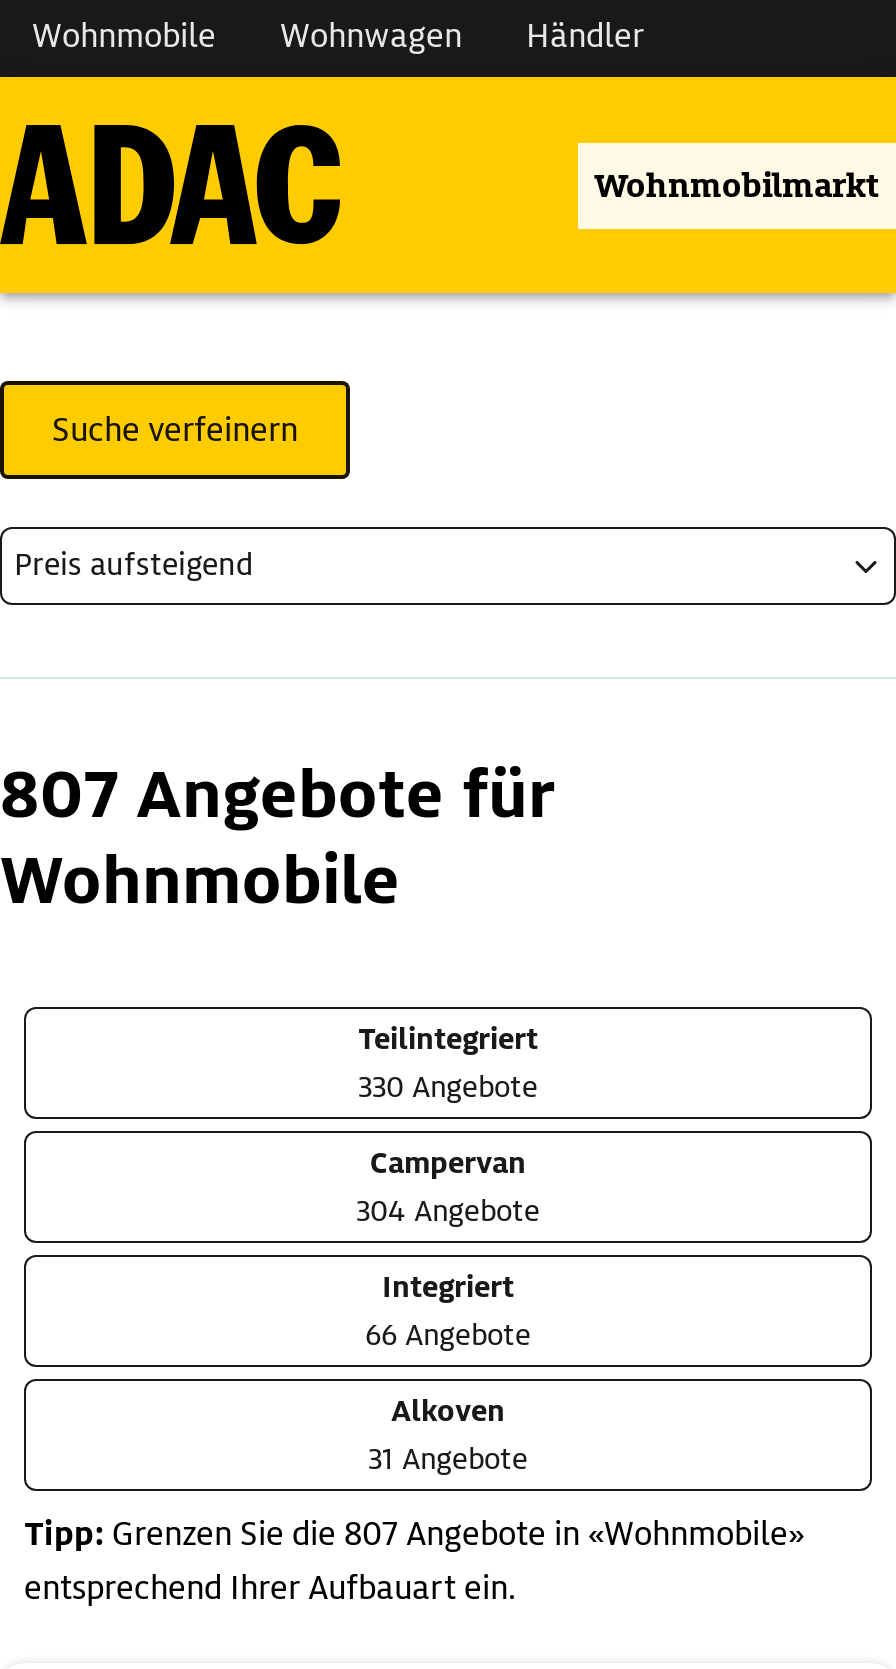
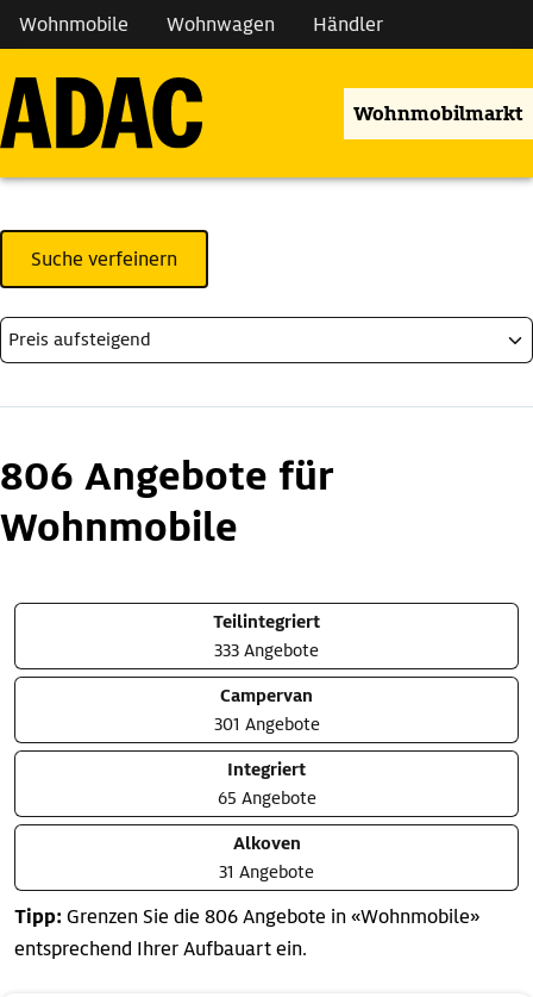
[0,752,554,838] 807 Angebote für -> [0,451,333,502] 806 Angebote für
[358,1068,538,1106] 330 Angebote -> [214,639,319,662] 333 Angebote
[356,1192,540,1230] 304 Angebote -> [214,713,319,735] 301 Angebote
[365,1316,531,1354] 66 Angebote -> [217,787,316,809] 65 Angebote
[24,1514,804,1556] Tipp: Grenzen Sie die 807 Angebote in «Wohnmobile» -> [14,905,479,930] Tipp: Grenzen Sie die 806 Angebote in «Wohnmobile»

